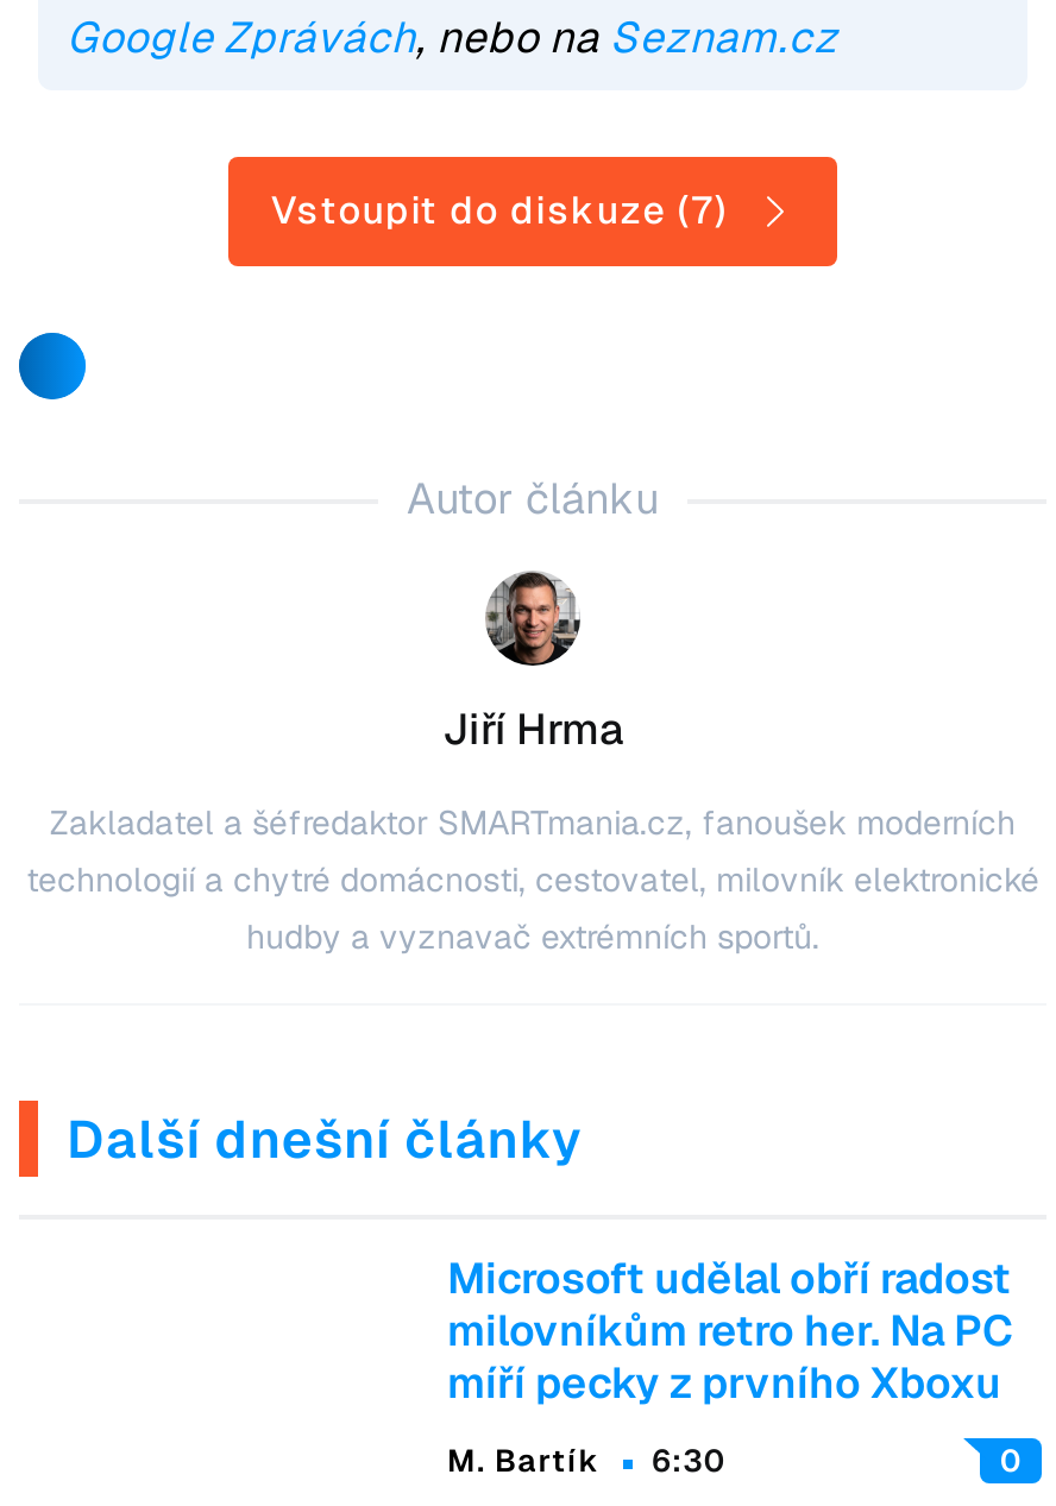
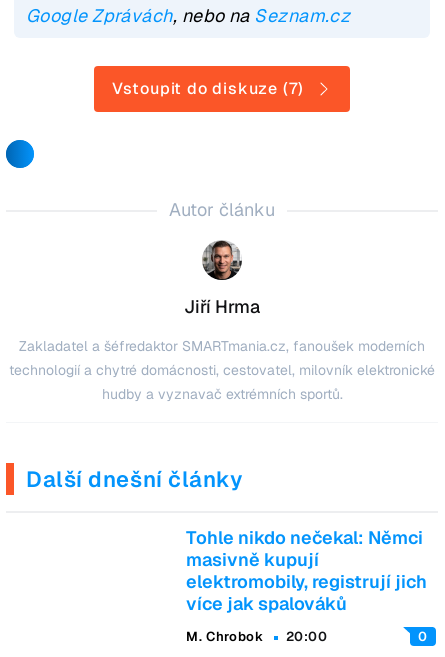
[447,1250,1013,1410] Microsoft udělal obří radost | milovníkům retro her. Na PC | míří pecky z prvního Xboxu -> [186,526,427,615] Tohle nikdo nečekal: Němci | masivně kupují | elektromobily, registrují jich | více jak spalováků
[447,1441,727,1481] M. Bartík | 6:30 -> [186,628,328,645] M. Chrobok | 20:00

